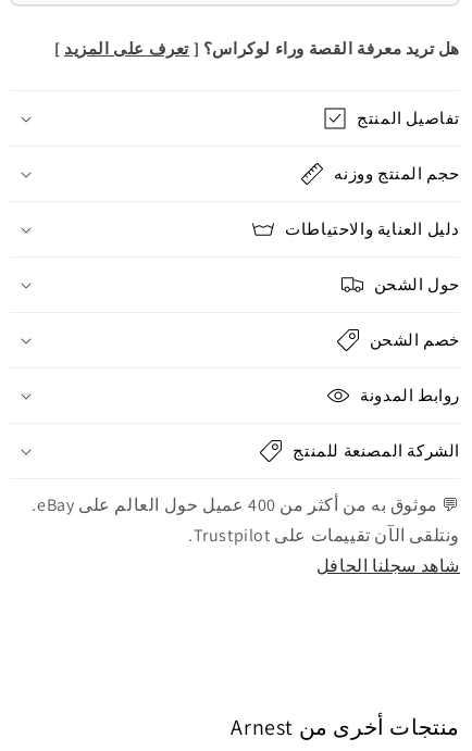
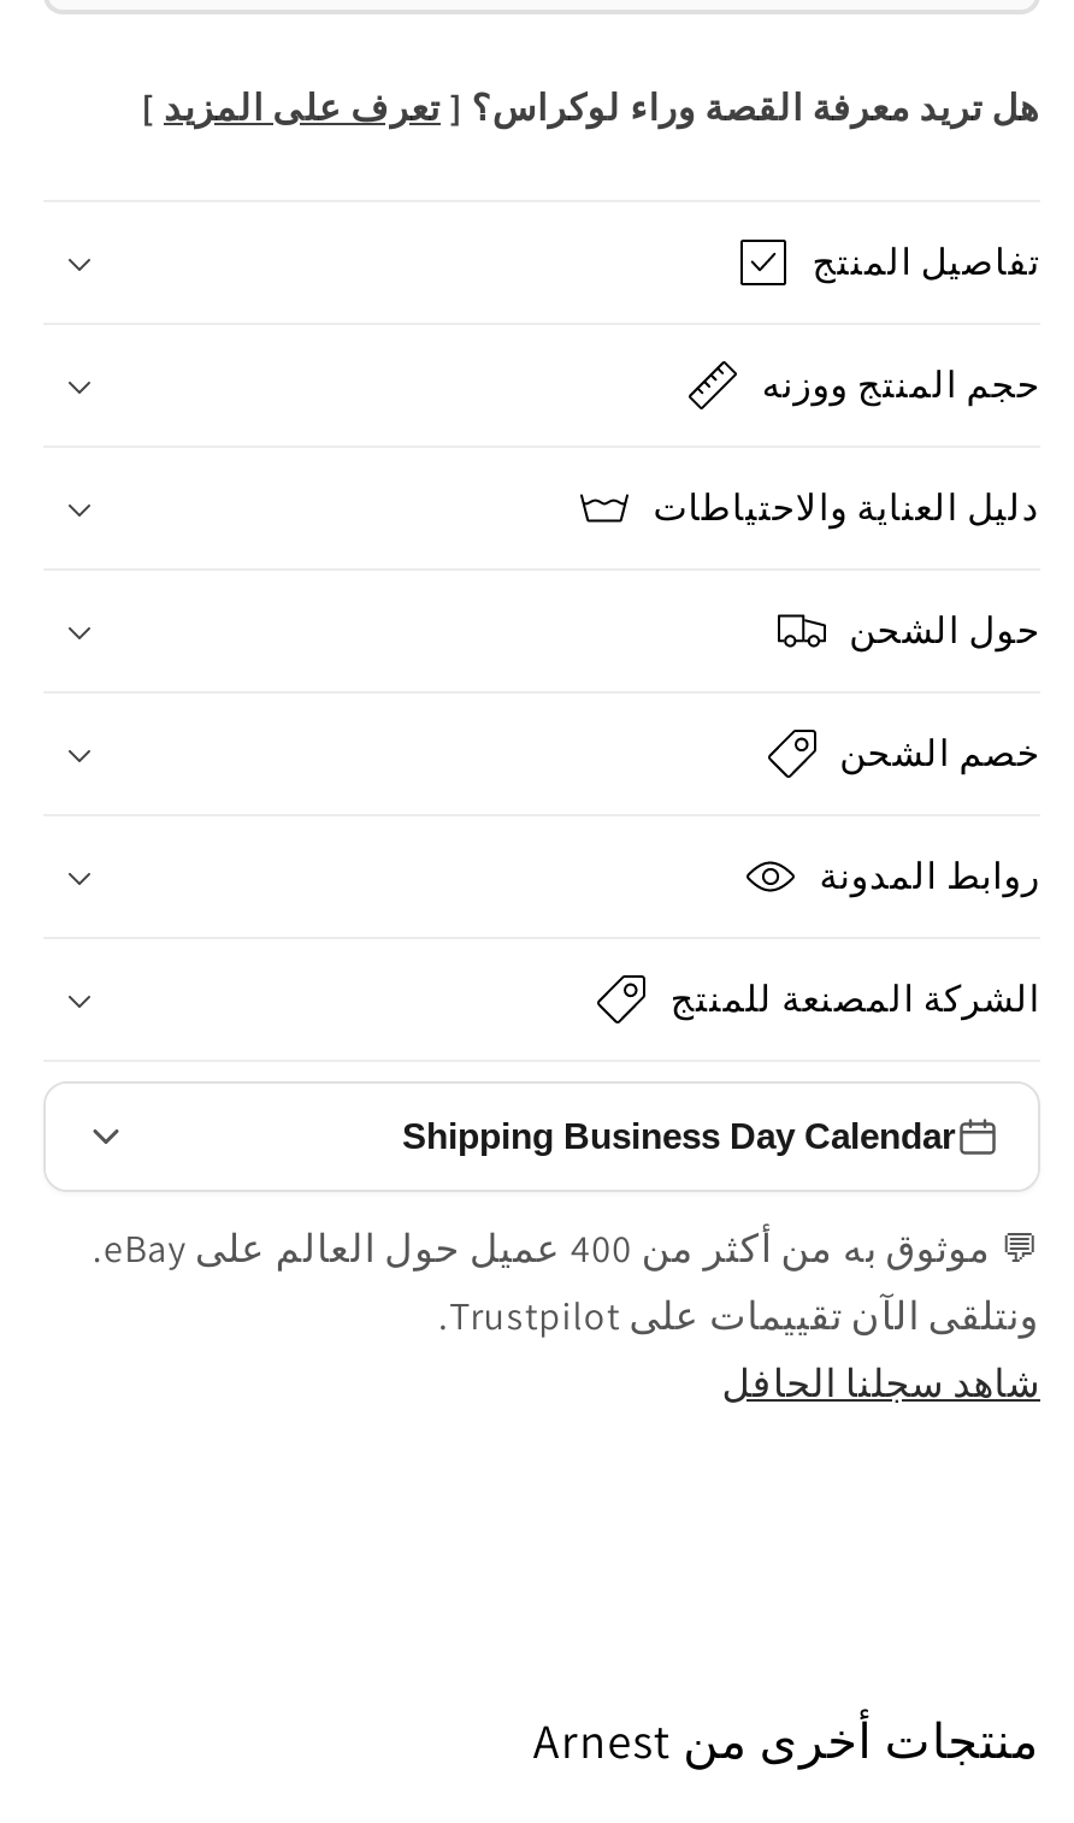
none -> [402,1115,956,1156] Shipping Business Day Calendar

